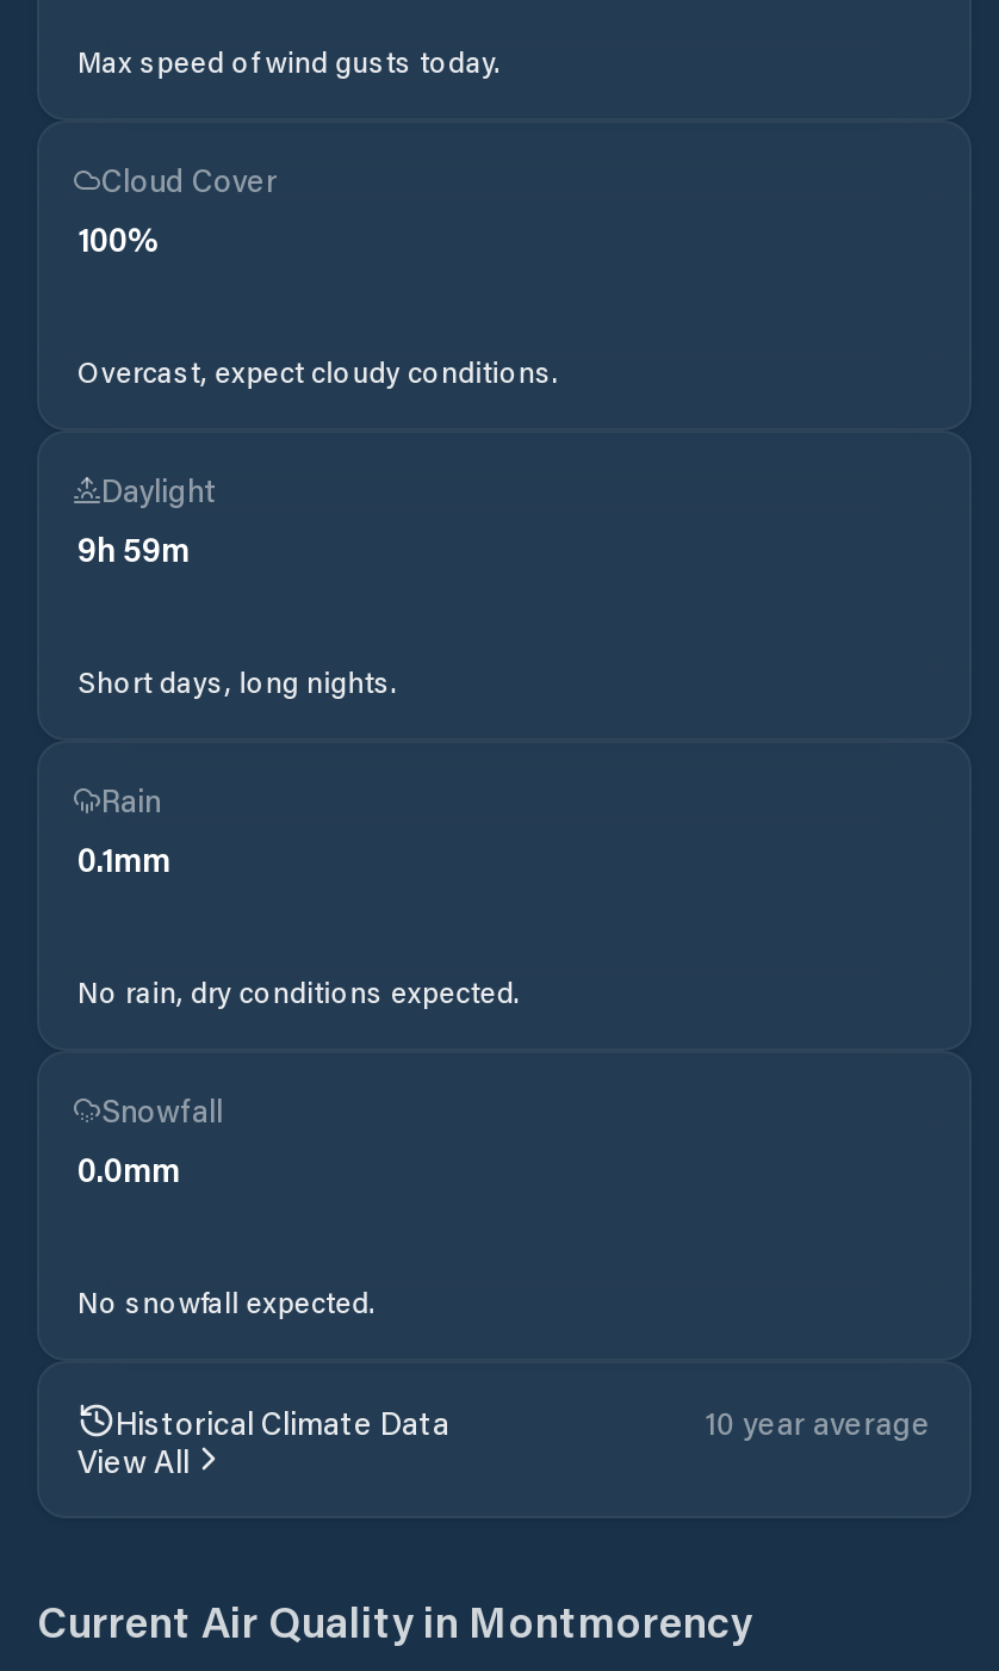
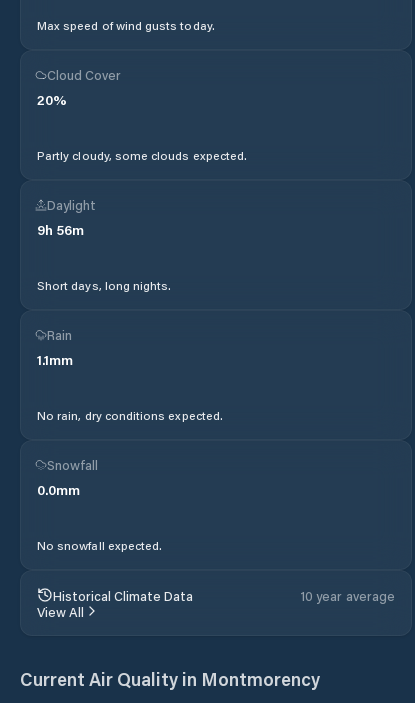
[77,216,161,261] 100% -> [37,90,67,109] 20%
[77,352,559,390] Overcast, expect cloudy conditions. -> [37,147,247,163] Partly cloudy, some clouds expected.
[77,526,190,571] 9h 59m -> [37,220,84,239] 9h 56m
[77,836,170,881] 0.1mm -> [37,350,73,369] 1.1mm

